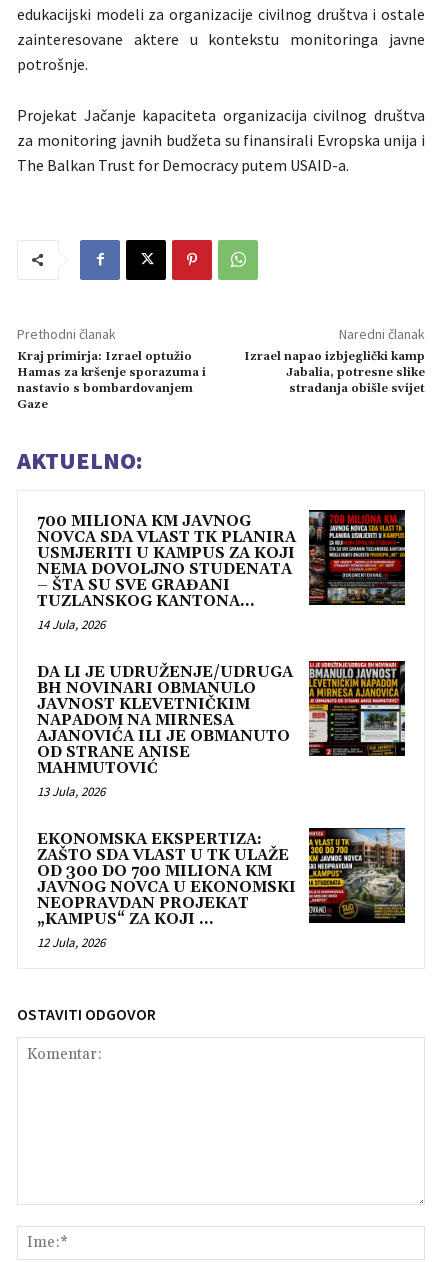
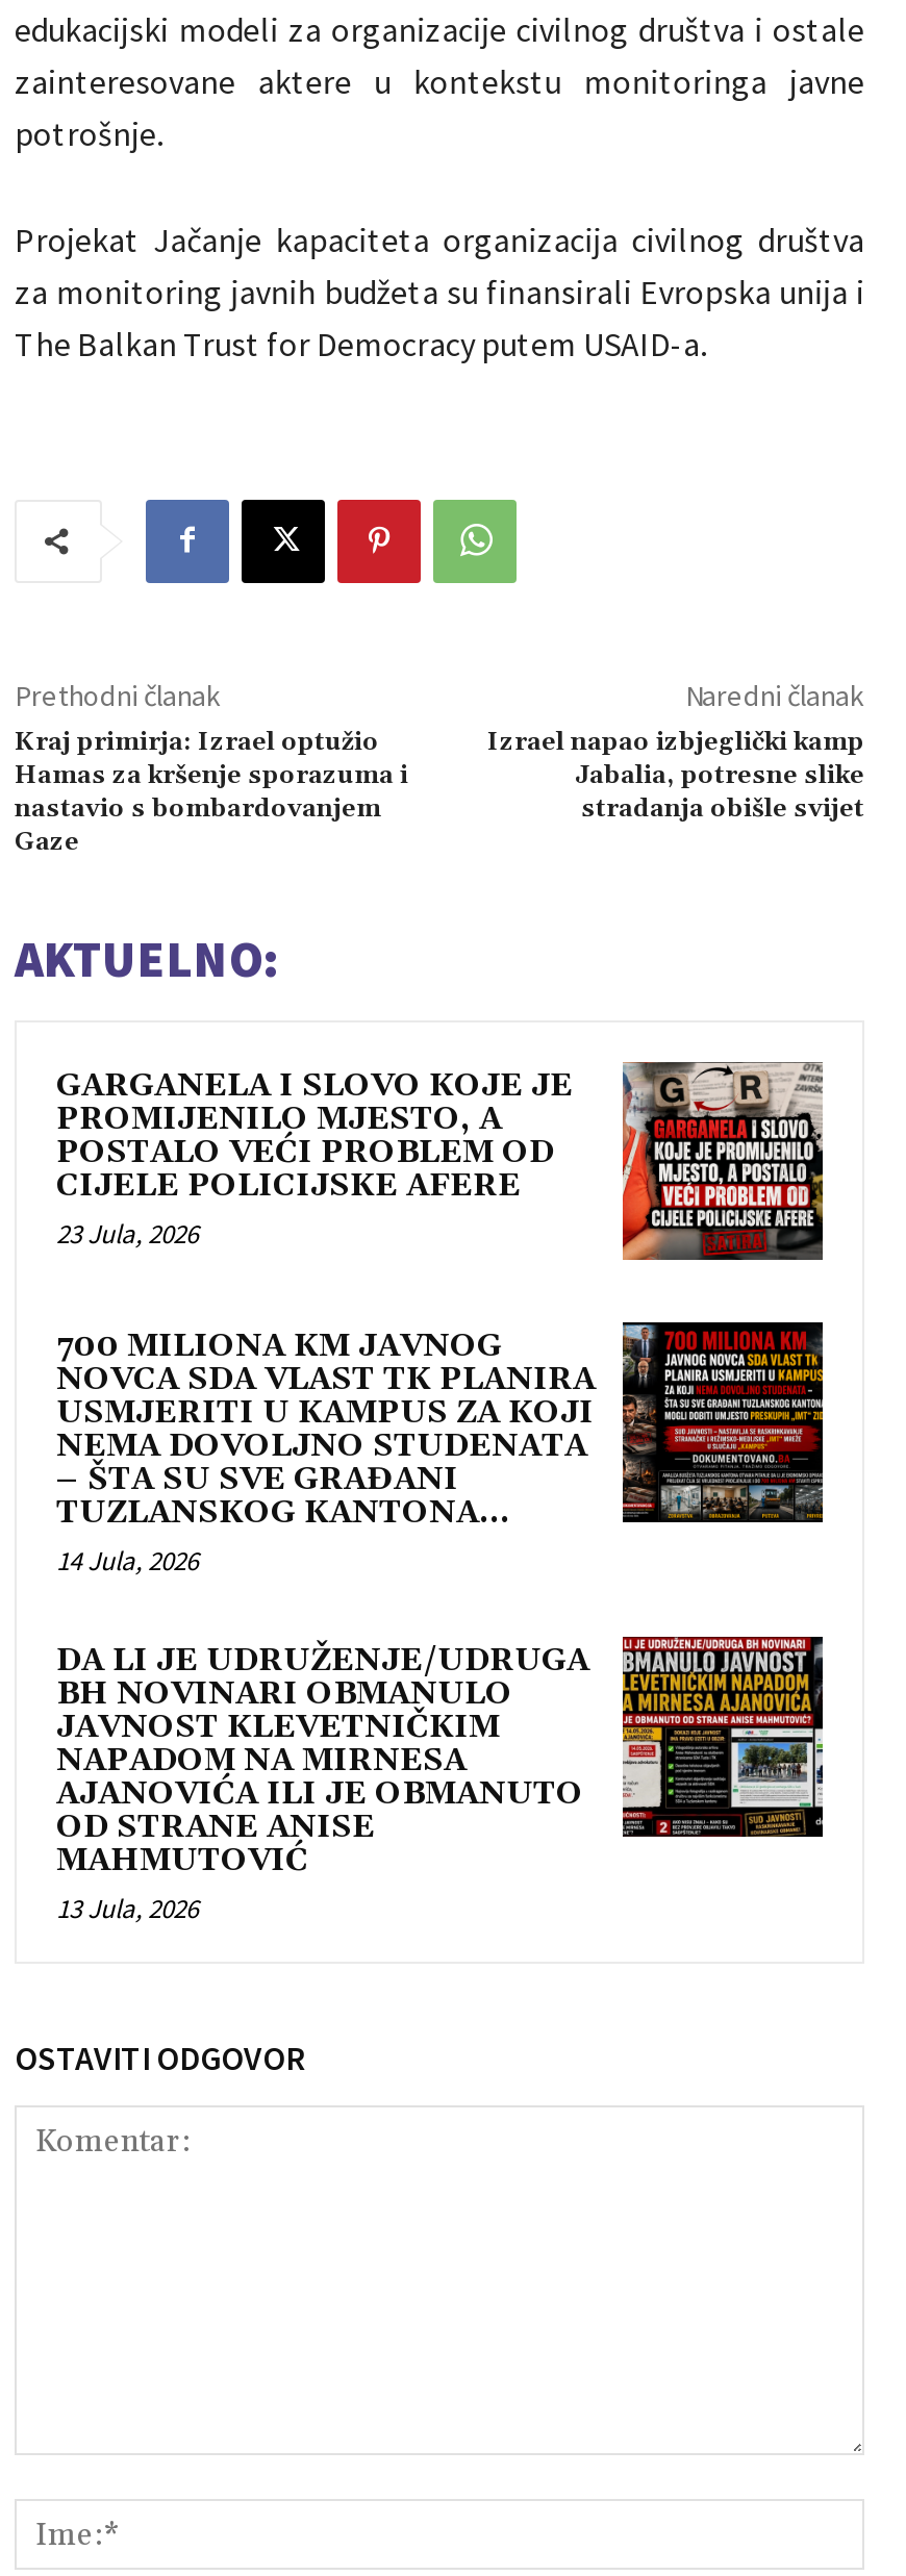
none -> [56,1060,825,1262] [image] | GARGANELA I SLOVO KOJE JE | PROMIJENILO MJESTO, A | POSTALO VEĆI PROBLEM OD | CIJELE POLICIJSKE AFERE | 23 Jula, 2026
moved [37,508,407,800] -> [56,1320,827,1927]: [image] | 700 MILIONA KM JAVNOG | NOVCA SDA VLAST TK PLANIRA | ... | MAHMUTOVIĆ | 13 Jula, 2026
[37,827,406,951] [image] | EKONOMSKA EKSPERTIZA: | ZAŠTO SDA VLAST U TK ULAŽE | OD 300 DO 700 MILIONA KM | JAVNOG NOVCA U EKONOMSKI | NEOPRAVDAN PROJEKAT | „KAMPUS“ ZA KOJI ... | 12 Jula, 2026 -> none

